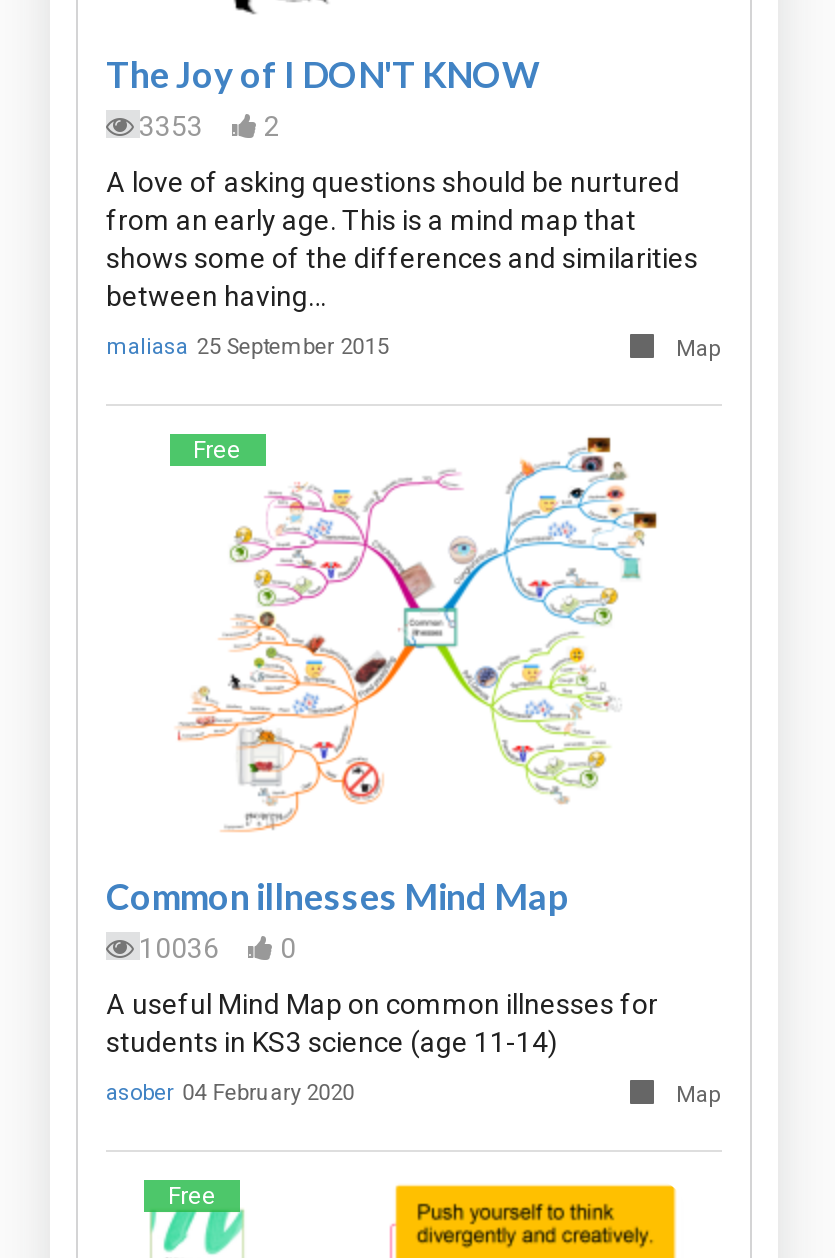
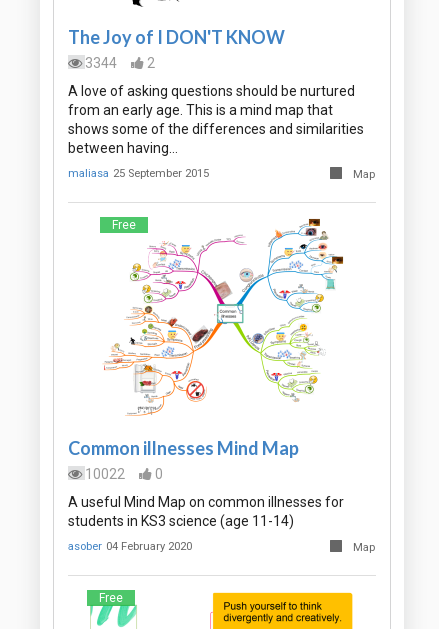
[139,110,280,142] 3353 2 -> [84,55,155,71] 3344 2
[139,932,296,964] 10036 0 -> [84,466,163,482] 10022 0

